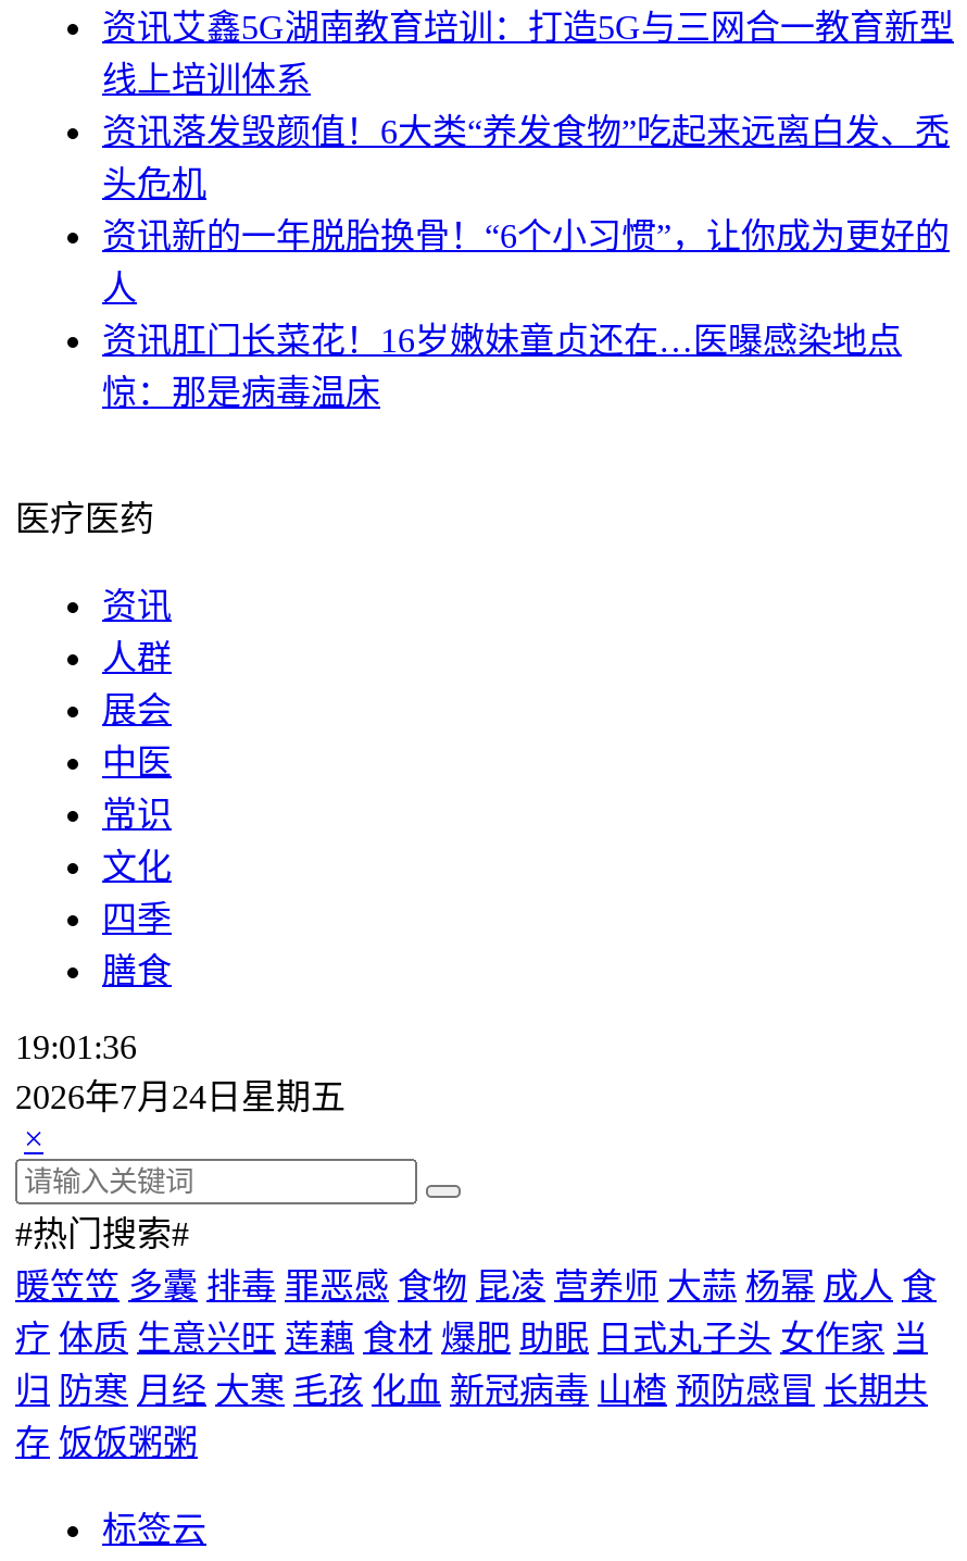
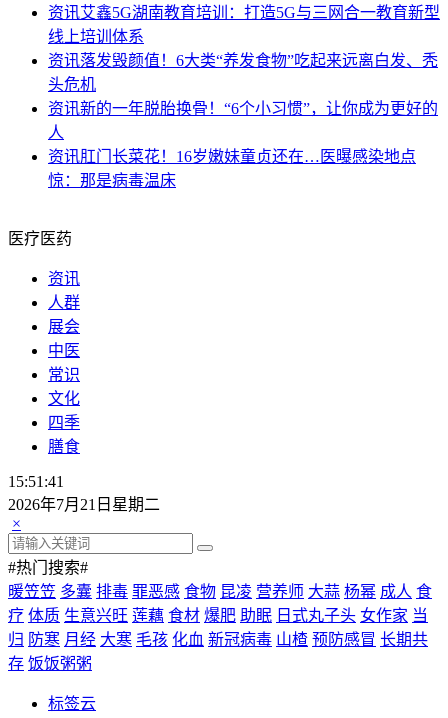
[15,1029,137,1066] 19:01:36 -> [8,473,64,490] 15:51:41
[15,1079,346,1116] 2026年7月24日星期五 -> [8,496,160,513] 2026年7月21日星期二

